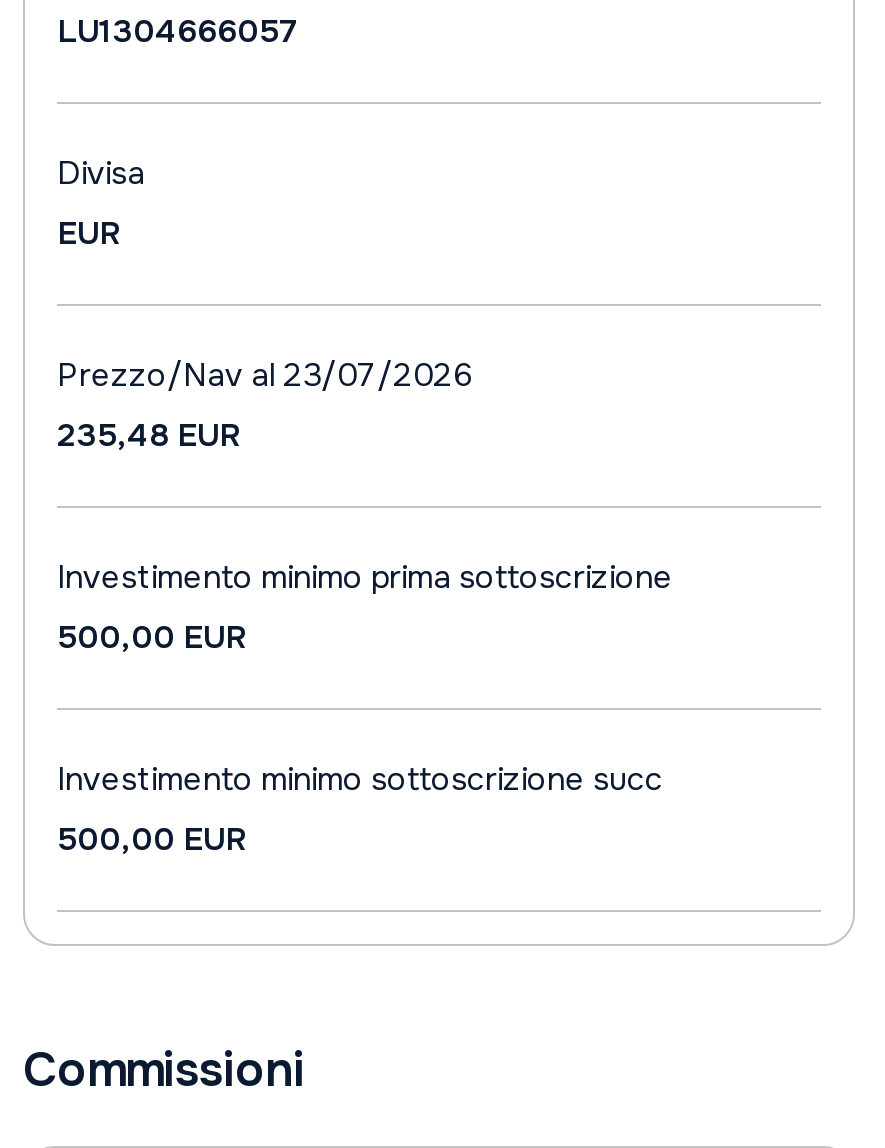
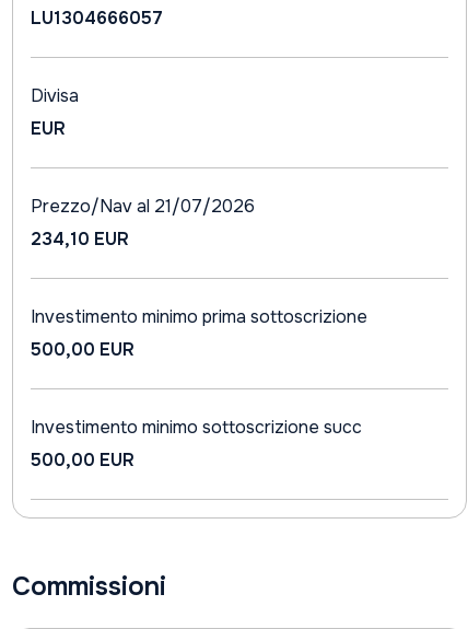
[57,354,473,396] Prezzo/Nav al 23/07/2026 -> [31,195,255,218] Prezzo/Nav al 21/07/2026
[57,414,241,456] 235,48 EUR -> [31,228,129,251] 234,10 EUR

